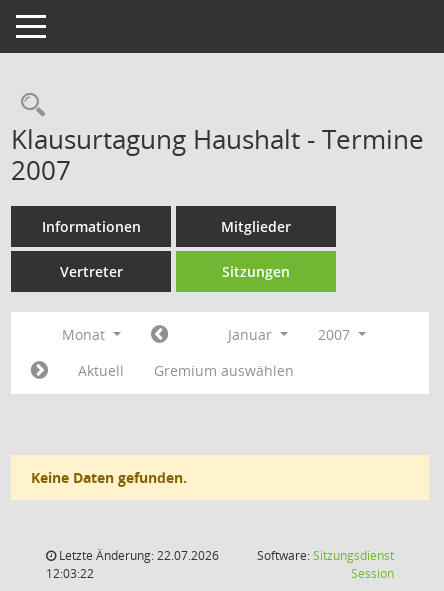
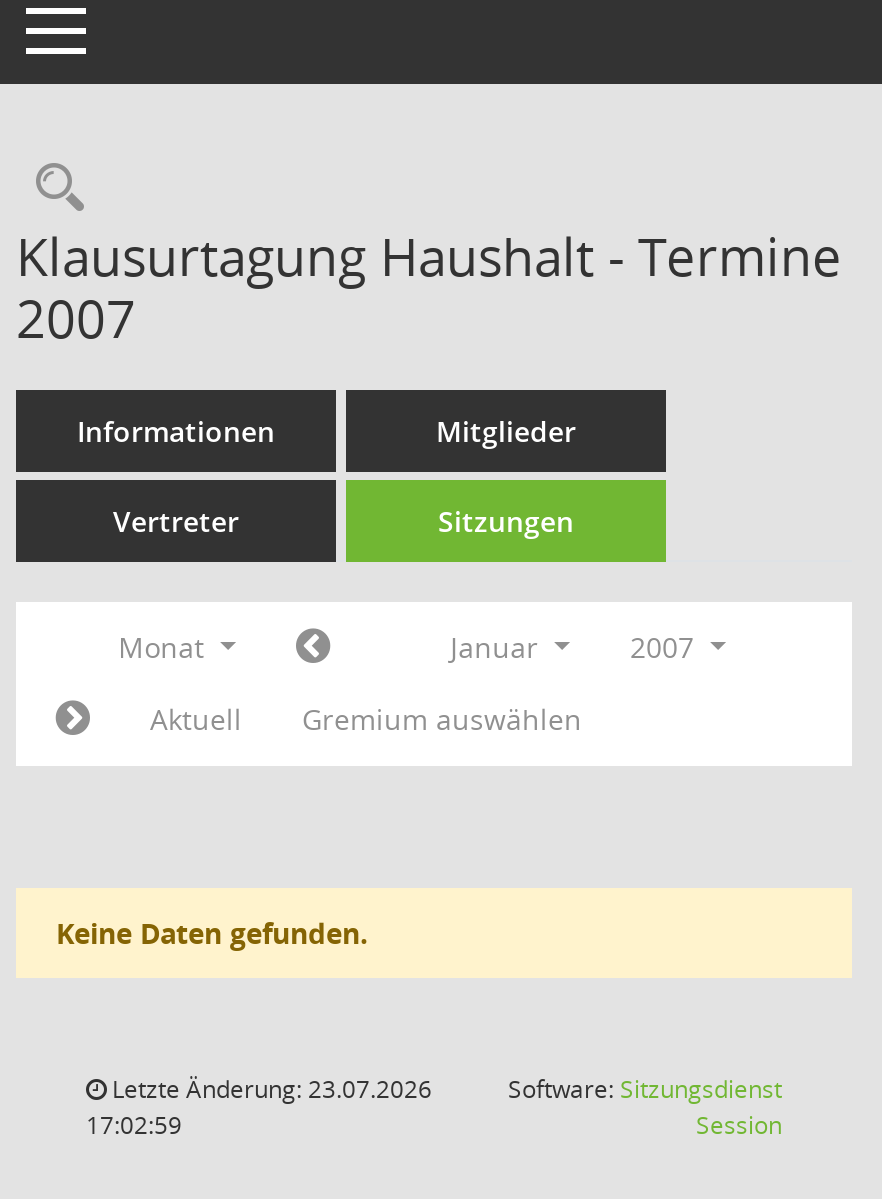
[56,547,219,564] Letzte Änderung: 22.07.2026 -> [106,1072,432,1106] Letzte Änderung: 23.07.2026
[46,565,94,582] 12:03:22 -> [86,1108,182,1142] 17:02:59

